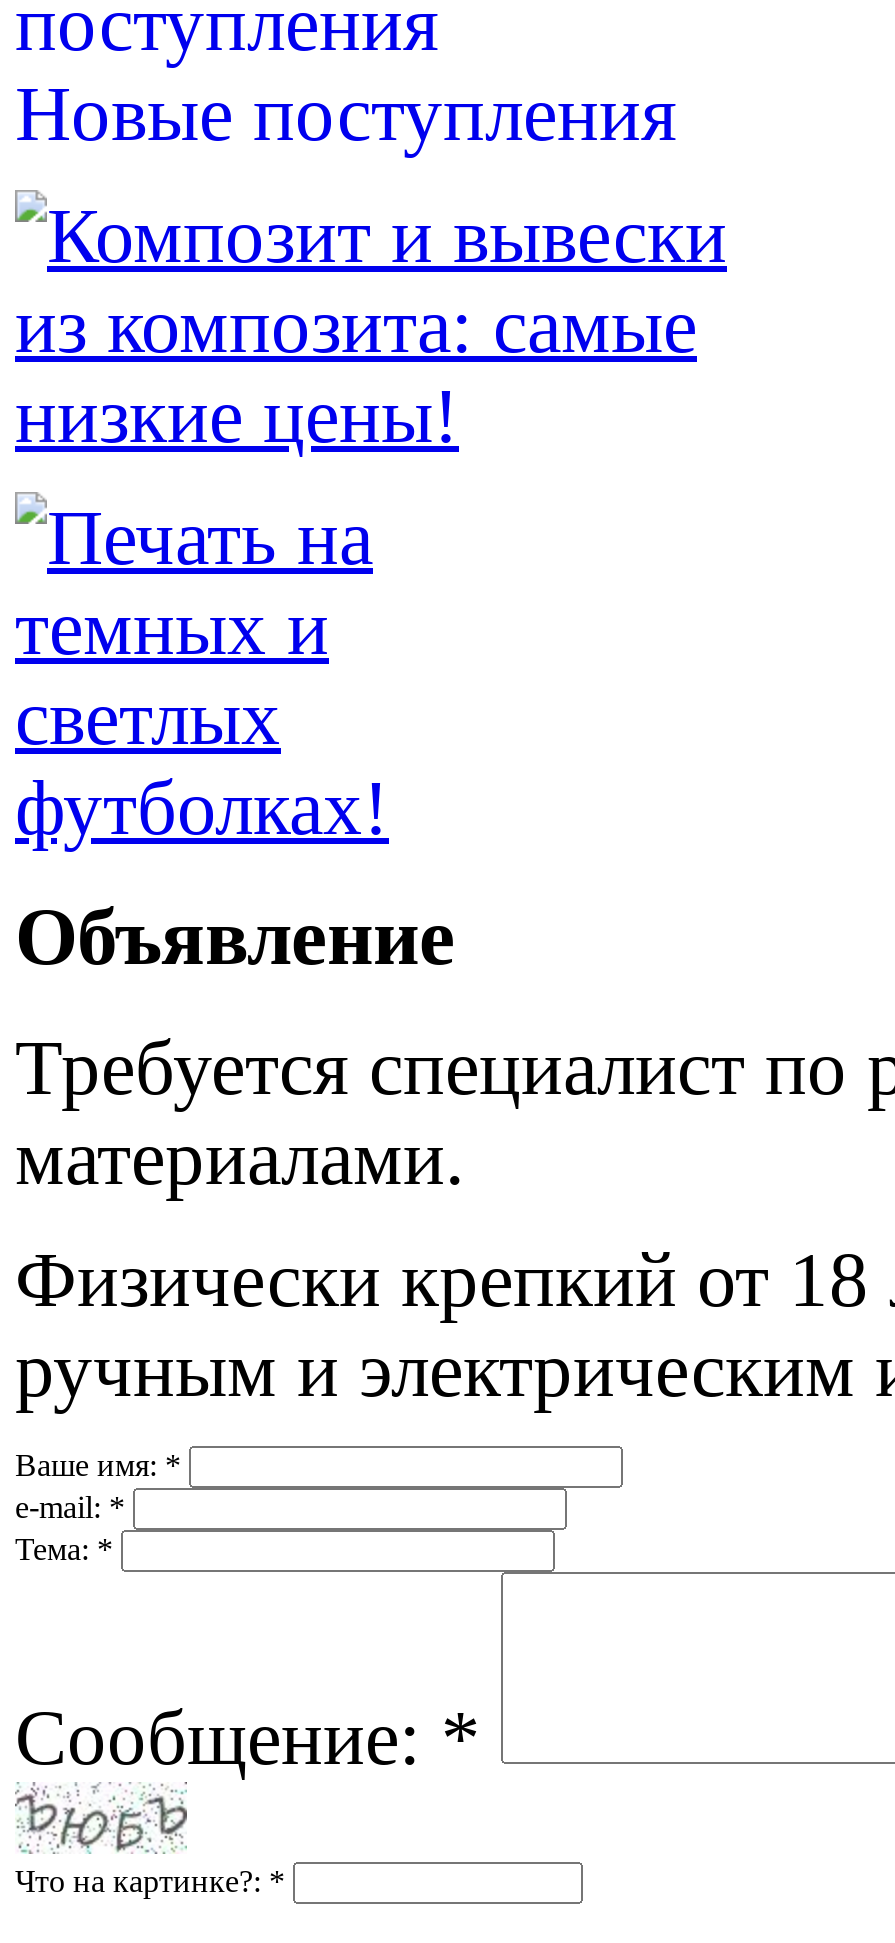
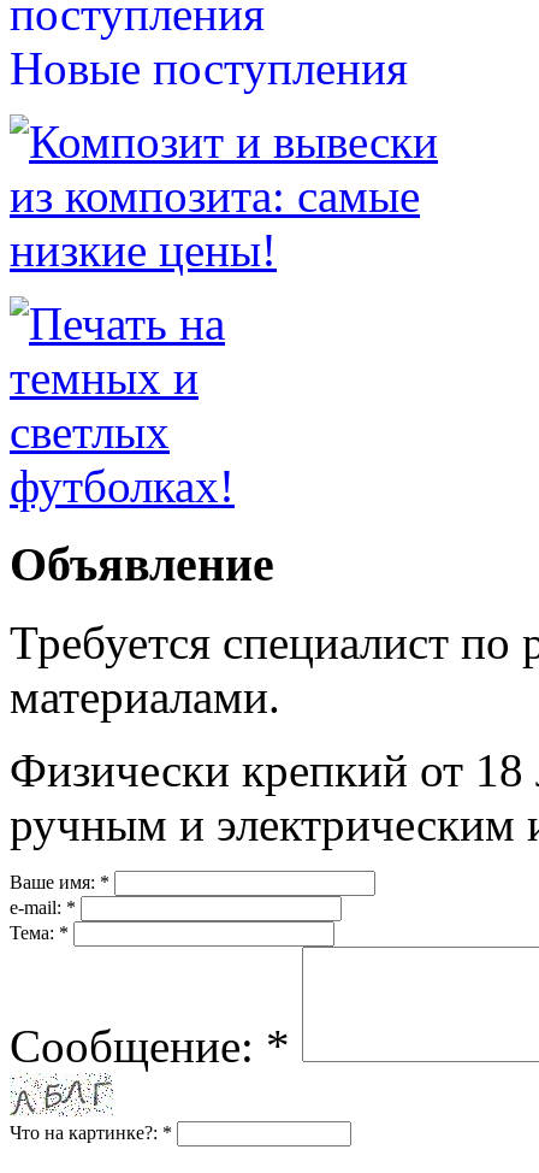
[15,1784,187,1854] [image] -> [10,1075,112,1116] [image]

